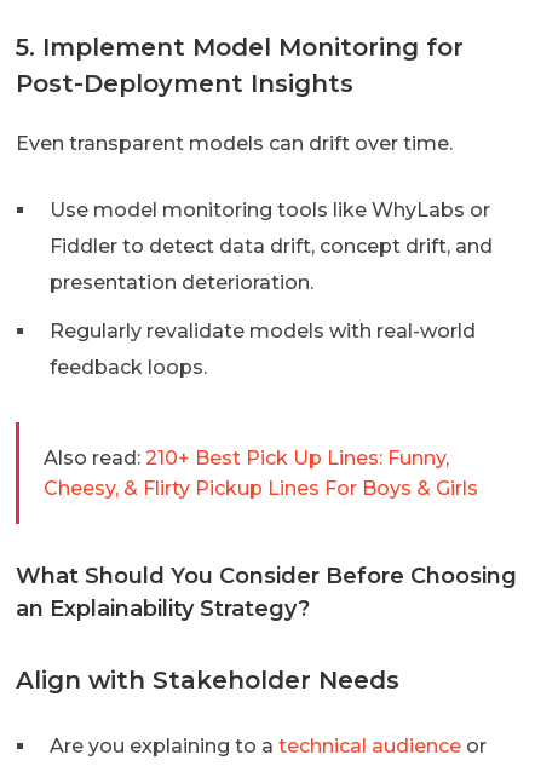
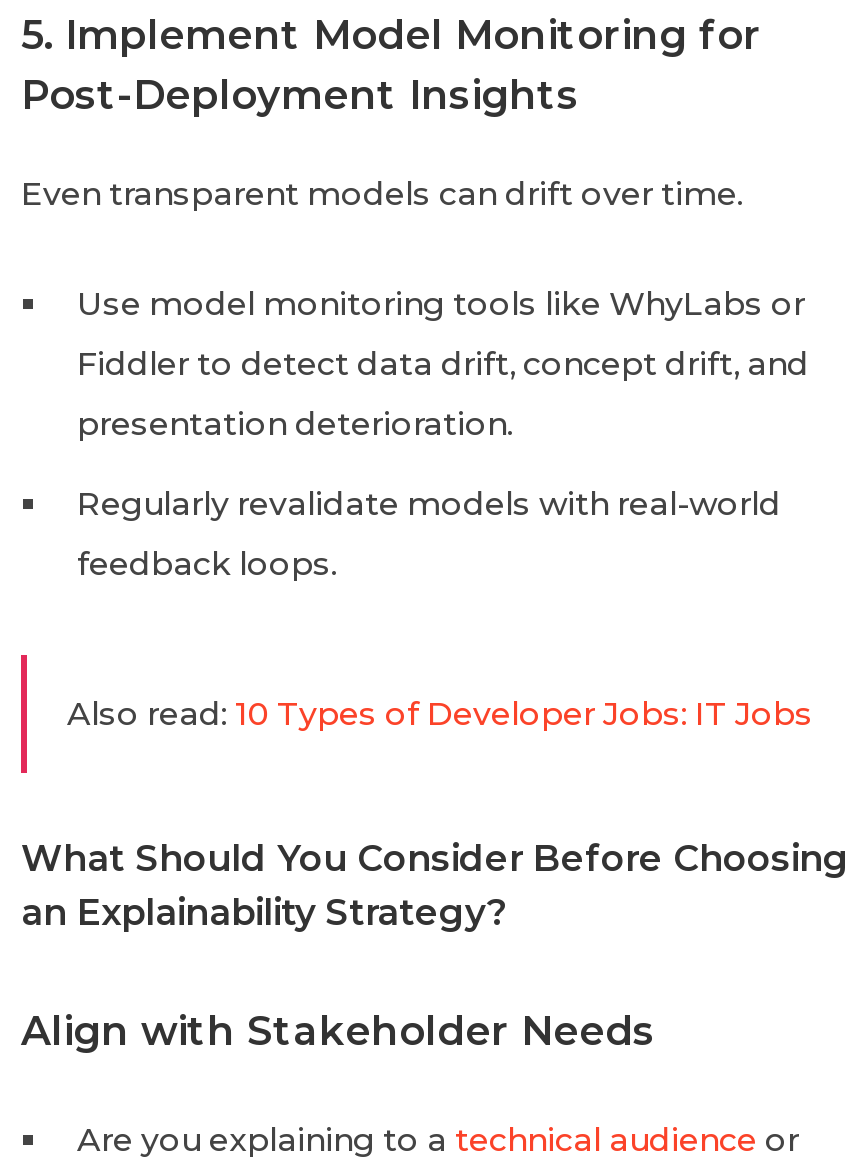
[44,446,478,500] Also read: 210+ Best Pick Up Lines: Funny, | Cheesy, & Flirty Pickup Lines For Boys & Girls -> [67,695,813,733] Also read: 10 Types of Developer Jobs: IT Jobs

